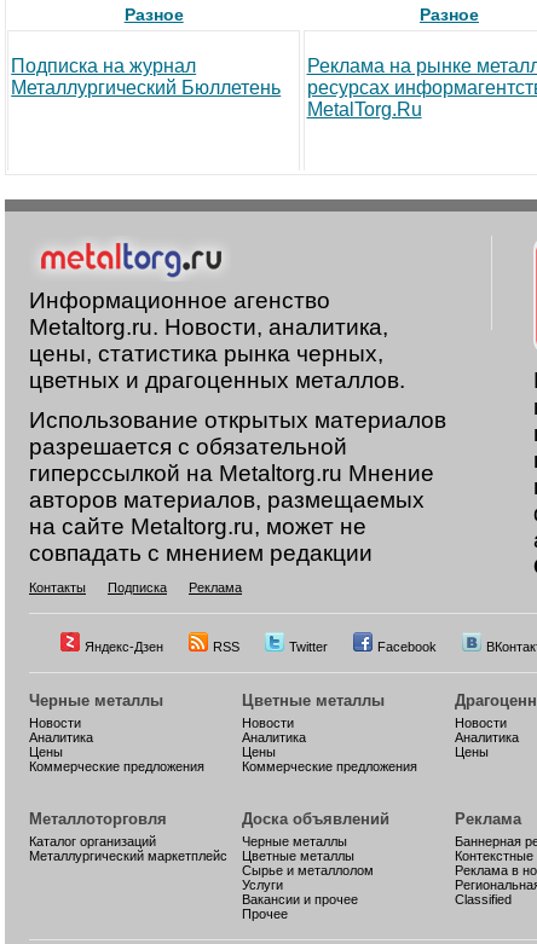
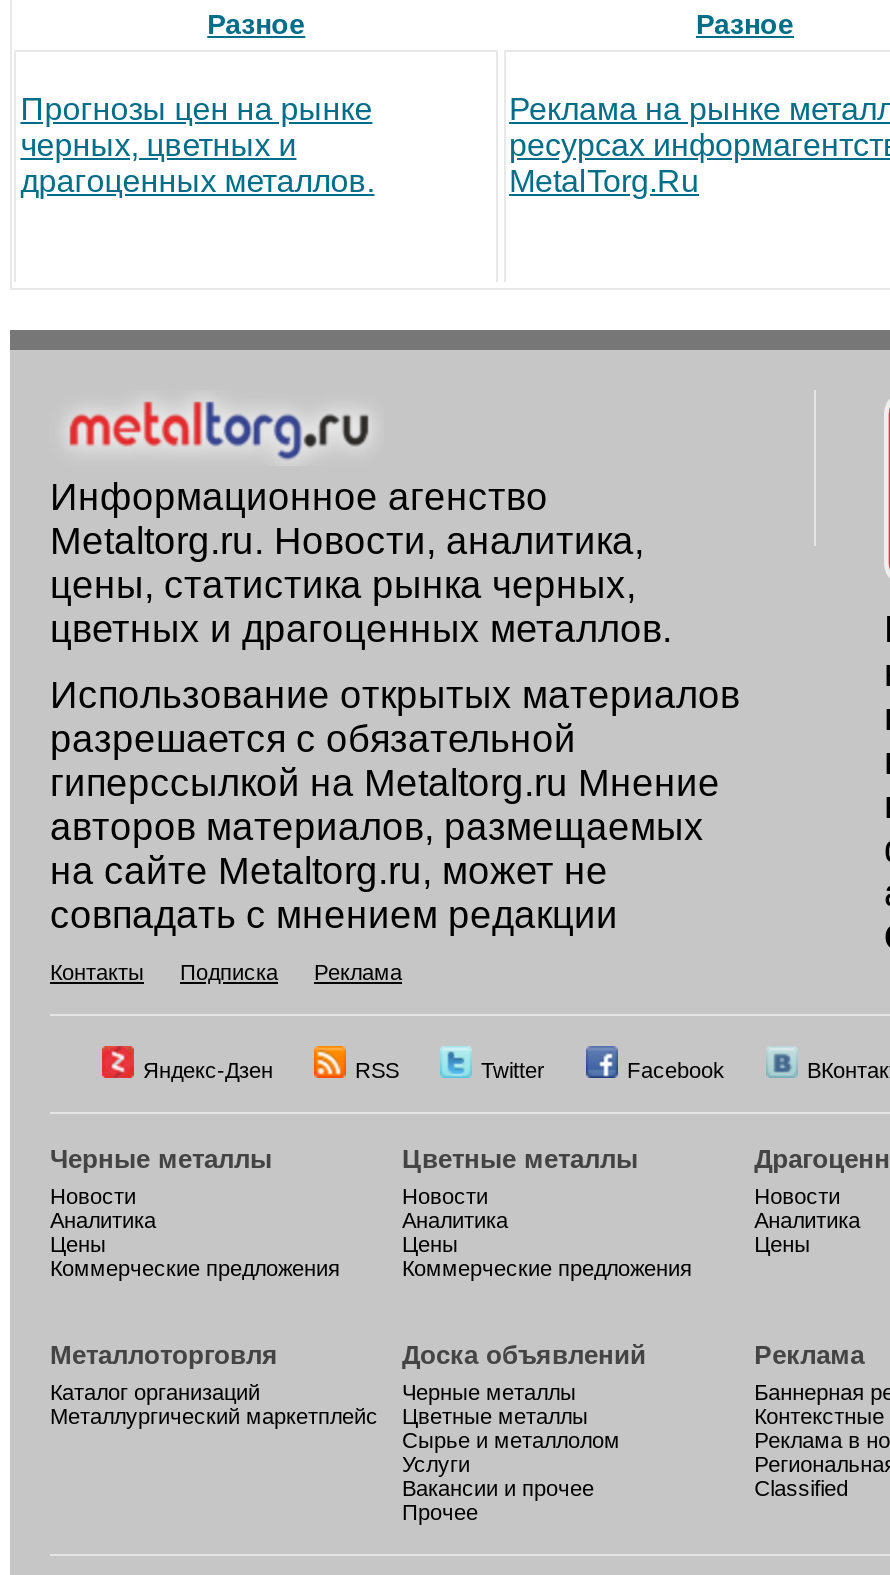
[11,56,281,98] Подписка на журнал | Металлургический Бюллетень -> [20,92,374,198] Прогнозы цен на рынке | черных, цветных и | драгоценных металлов.

